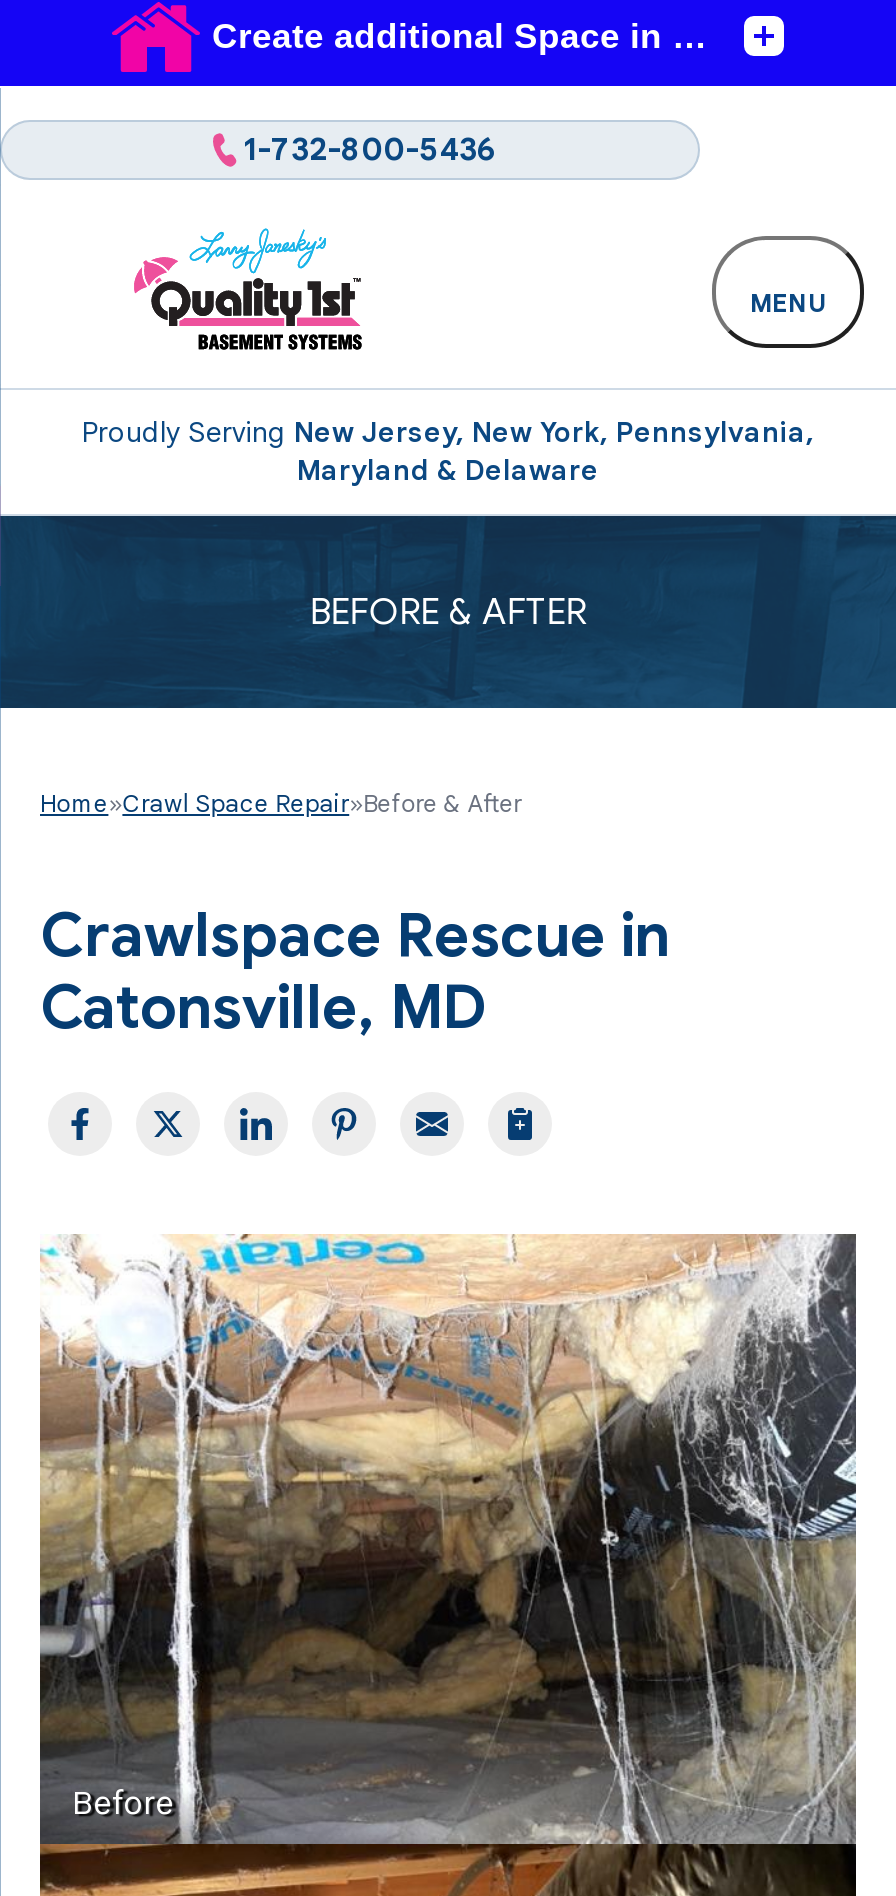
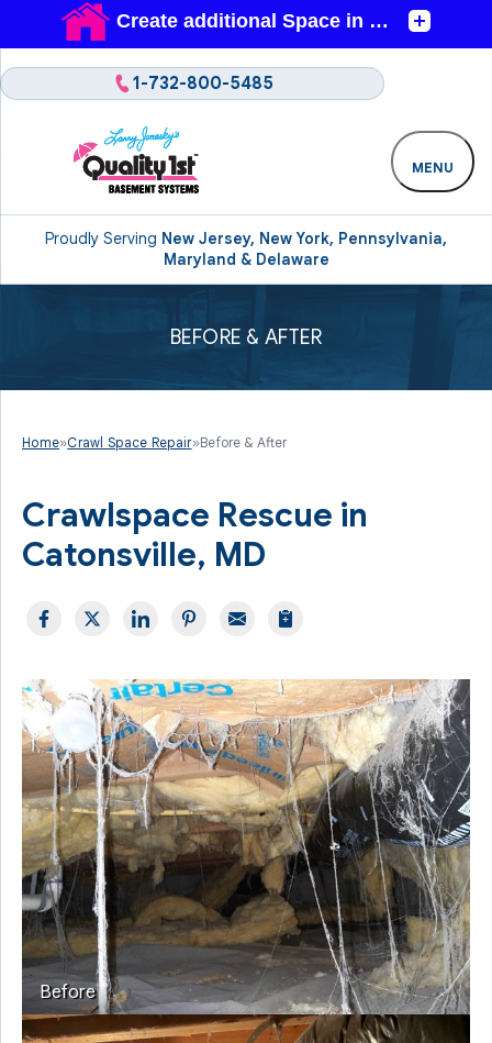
[243,130,497,170] 1-732-800-5436 -> [133,73,273,95] 1-732-800-5485

